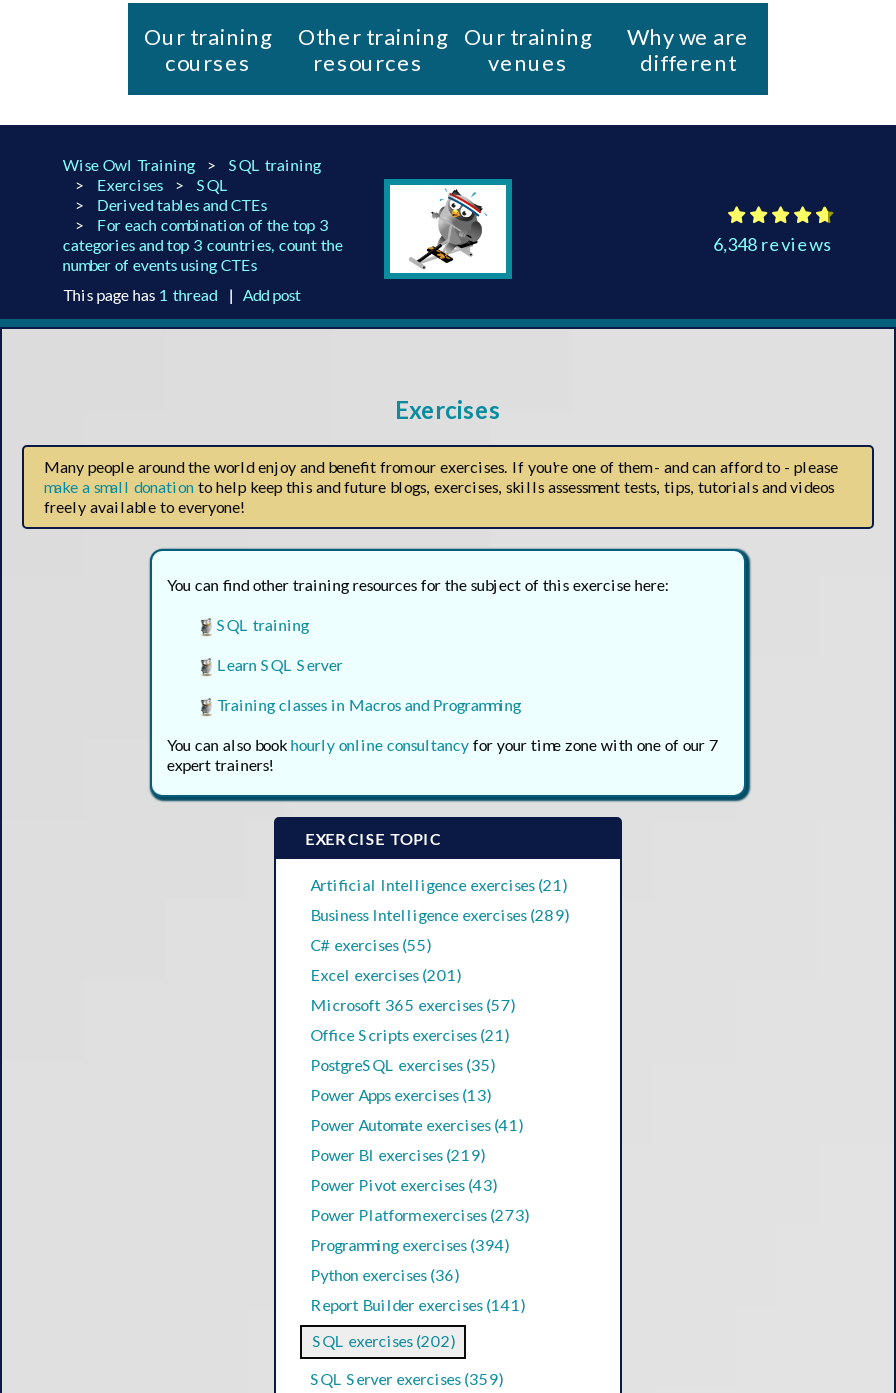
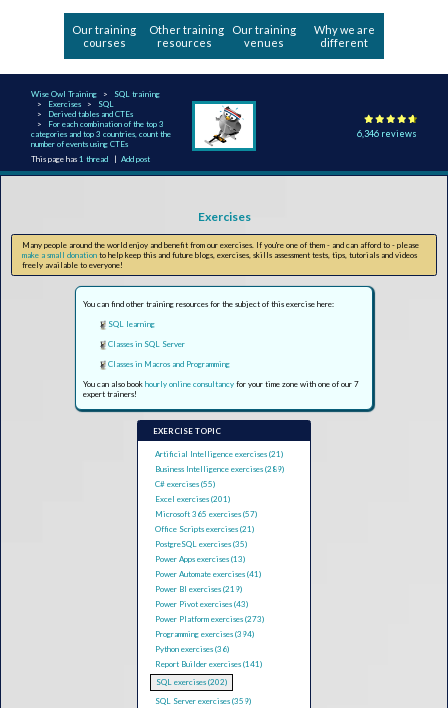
[713,232,833,254] 6,348 reviews -> [357,127,417,138] 6,346 reviews
[217,615,309,635] SQL training -> [108,319,155,329] SQL learning
[217,655,343,675] Learn SQL Server -> [108,339,185,349] Classes in SQL Server
[217,695,521,715] Training classes in Macros and Programming -> [108,359,230,369] Classes in Macros and Programming

